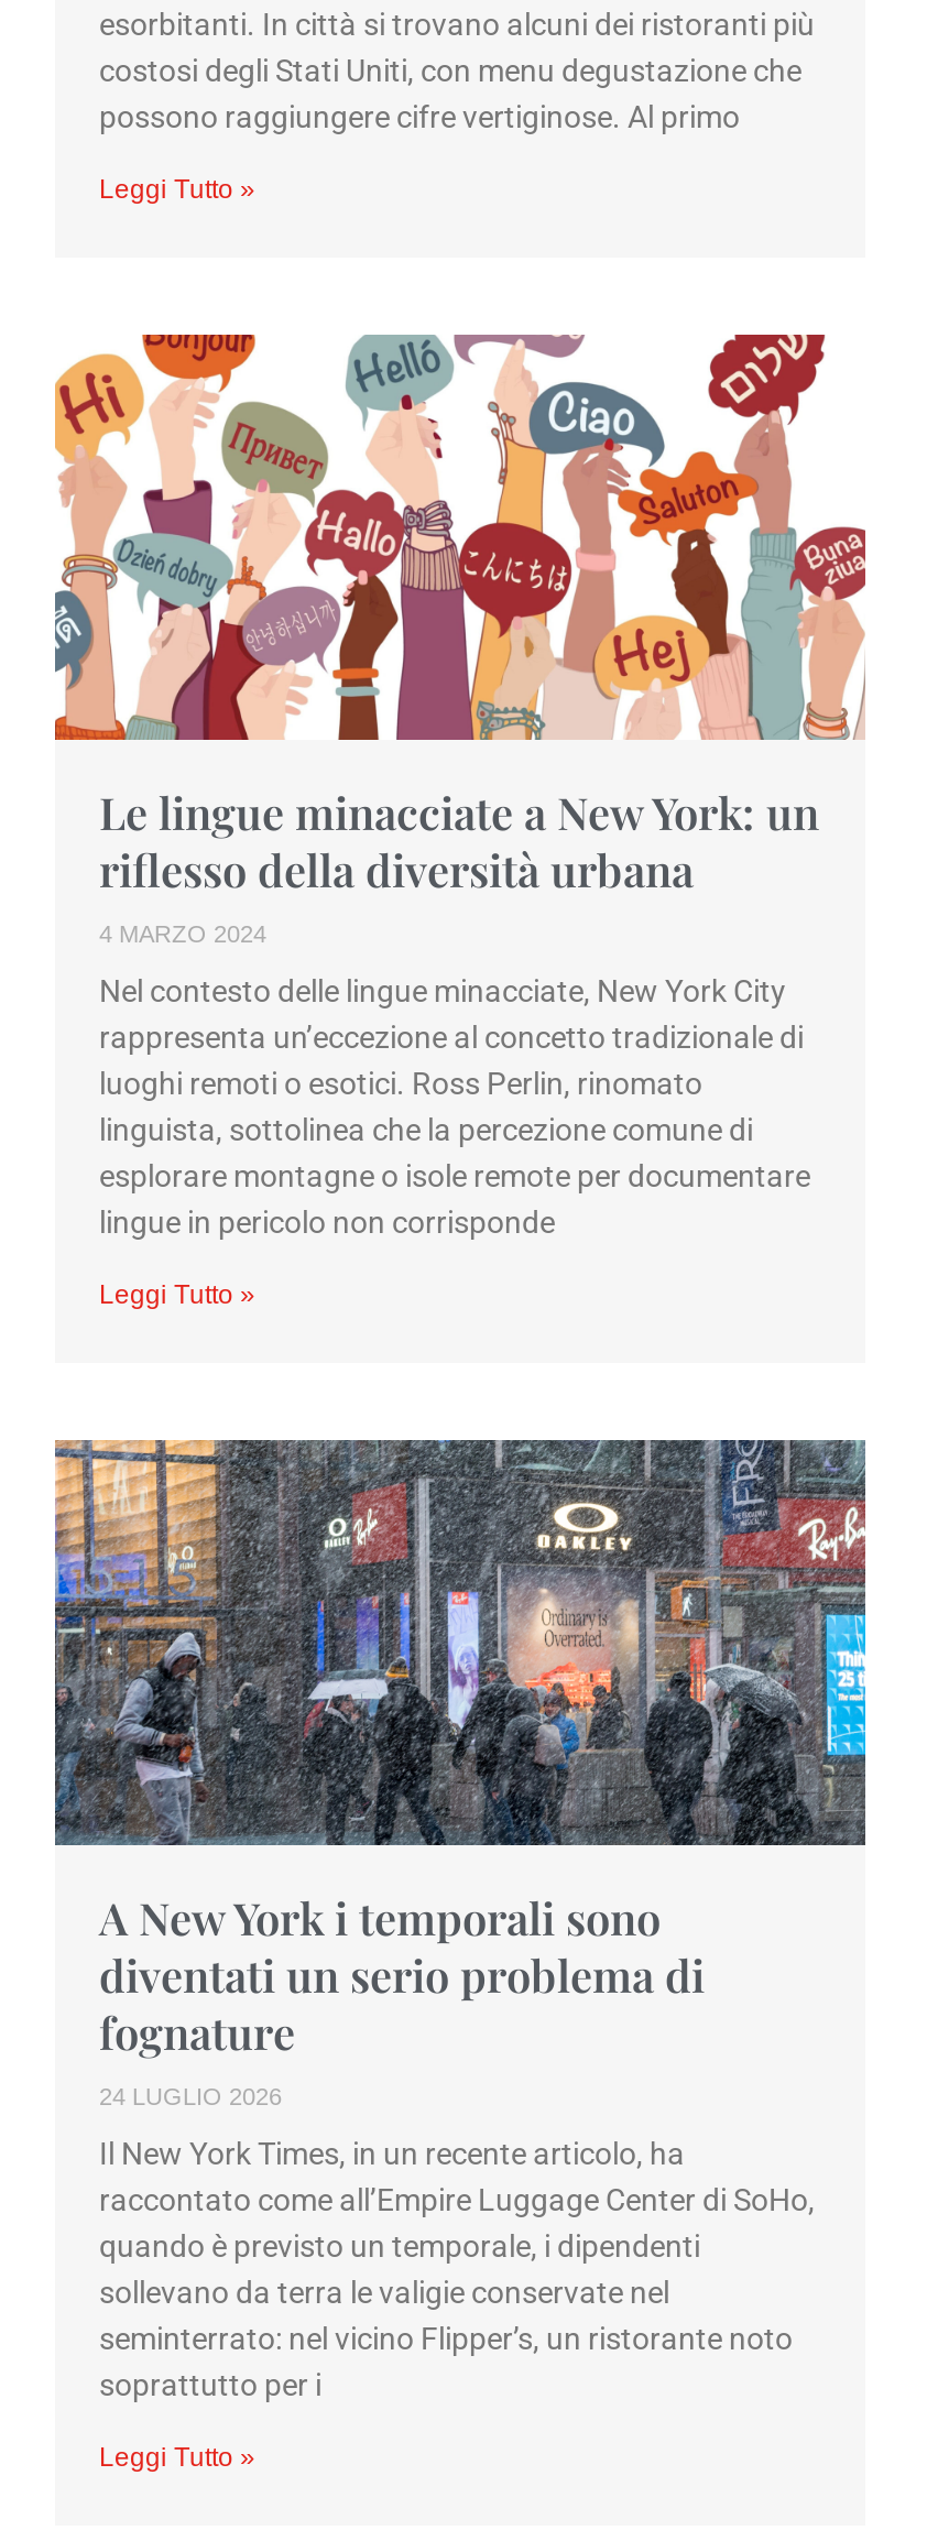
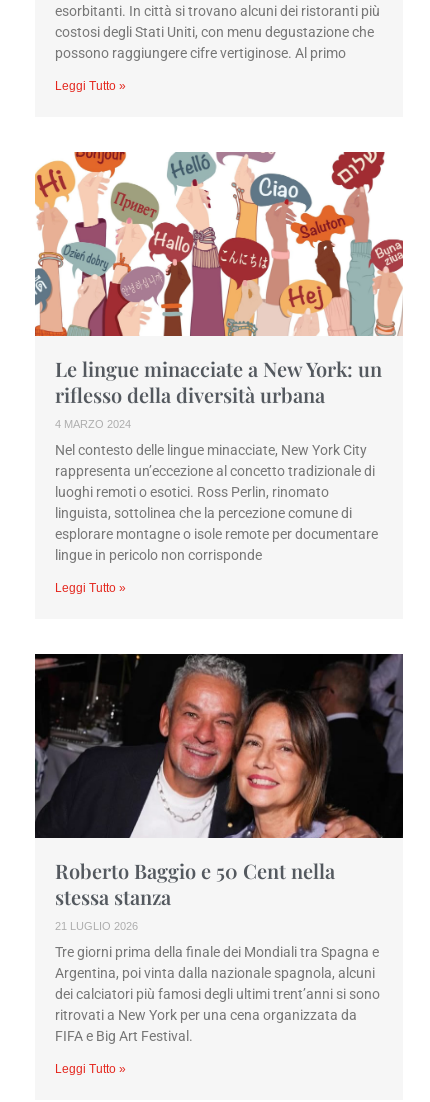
[53,1438,868,2111] [image] | A New York i temporali sono | diventati un serio problema di | fognature | 24 LUGLIO 2026 -> [34,653,404,932] [image] | Roberto Baggio e 50 Cent nella | stessa stanza | 21 LUGLIO 2026
[99,2137,815,2403] Il New York Times, in un recente articolo, ha | raccontato come all’Empire Luggage Center di SoHo, | quando è previsto un temporale, i dipendenti | sollevano da terra le valigie conservate nel | seminterrato: nel vicino Flipper’s, un ristorante noto | soprattutto per i -> [55,944,380,1044] Tre giorni prima della finale dei Mondiali tra Spagna e | Argentina, poi vinta dalla nazionale spagnola, alcuni | dei calciatori più famosi degli ultimi trent’anni si sono | ritrovati a New York per una cena organizzata da | FIFA e Big Art Festival.

